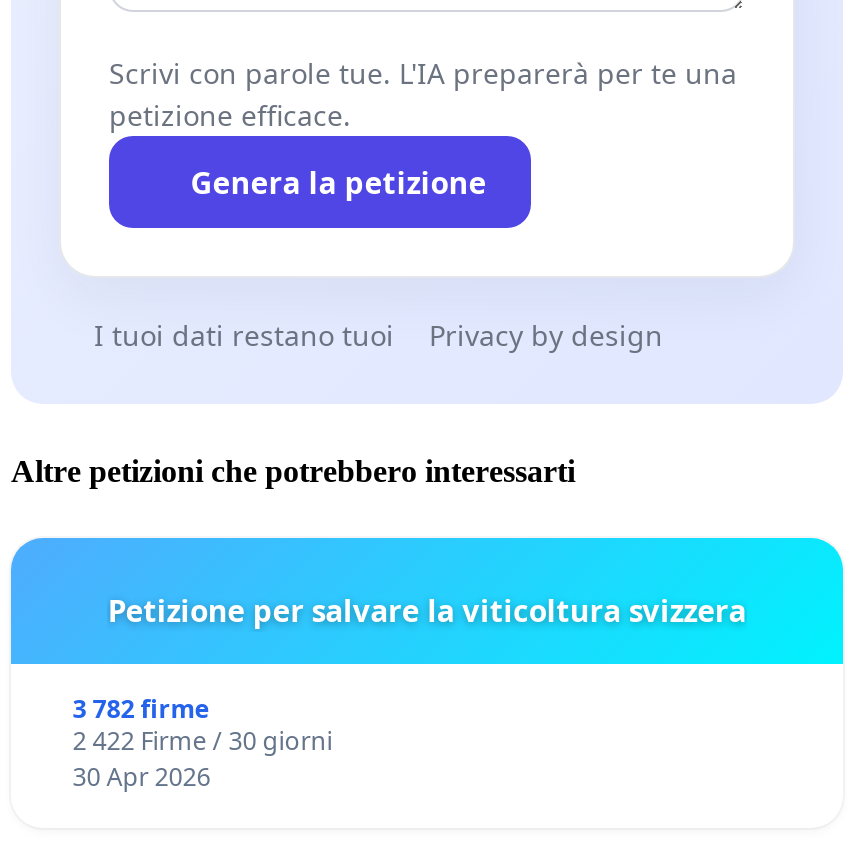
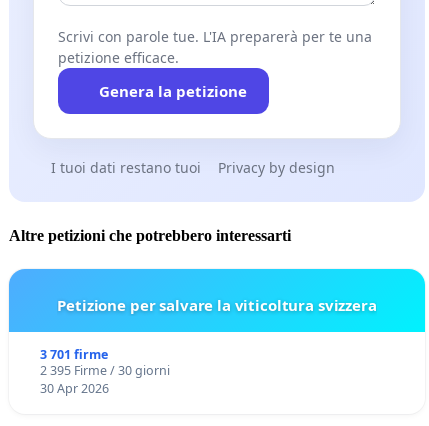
[73,691,209,725] 3 782 firme -> [40,346,108,363] 3 701 firme
[73,723,333,757] 2 422 Firme / 30 giorni -> [40,362,170,379] 2 395 Firme / 30 giorni

